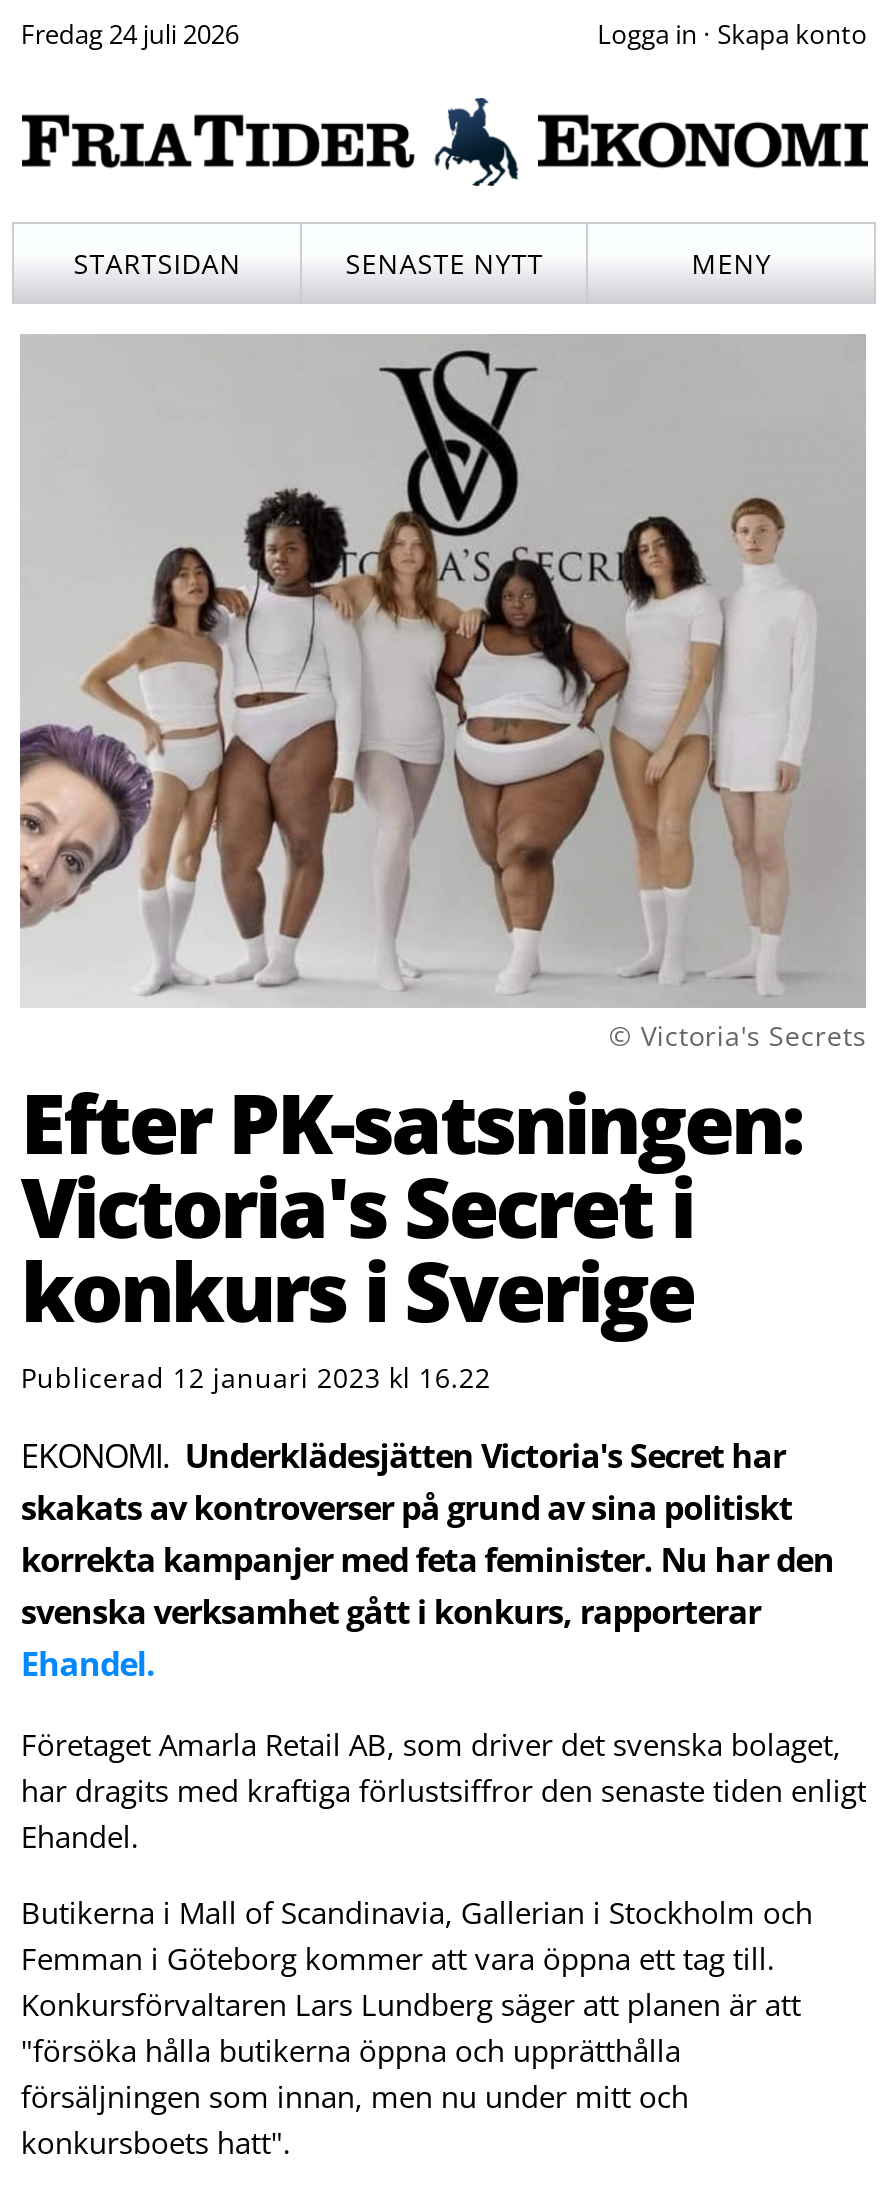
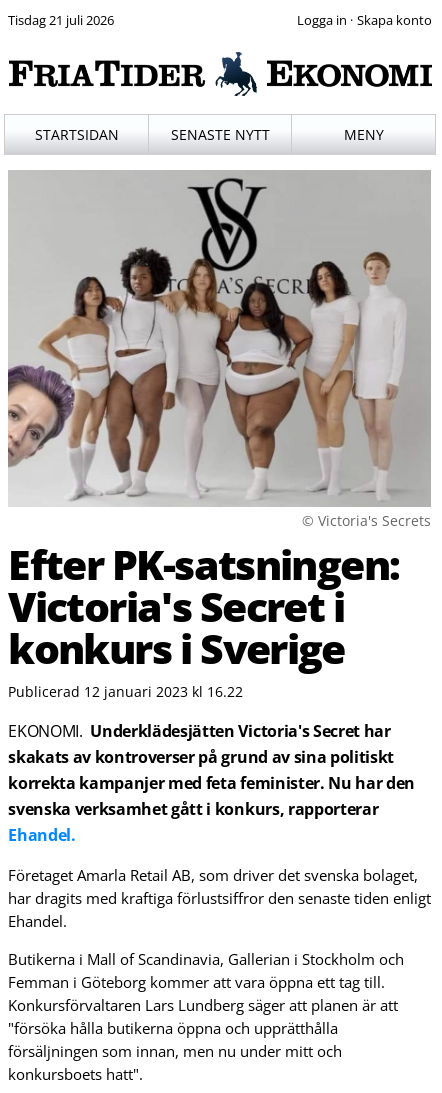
[21,17,239,53] Fredag 24 juli 2026 -> [8,11,114,29] Tisdag 21 juli 2026

